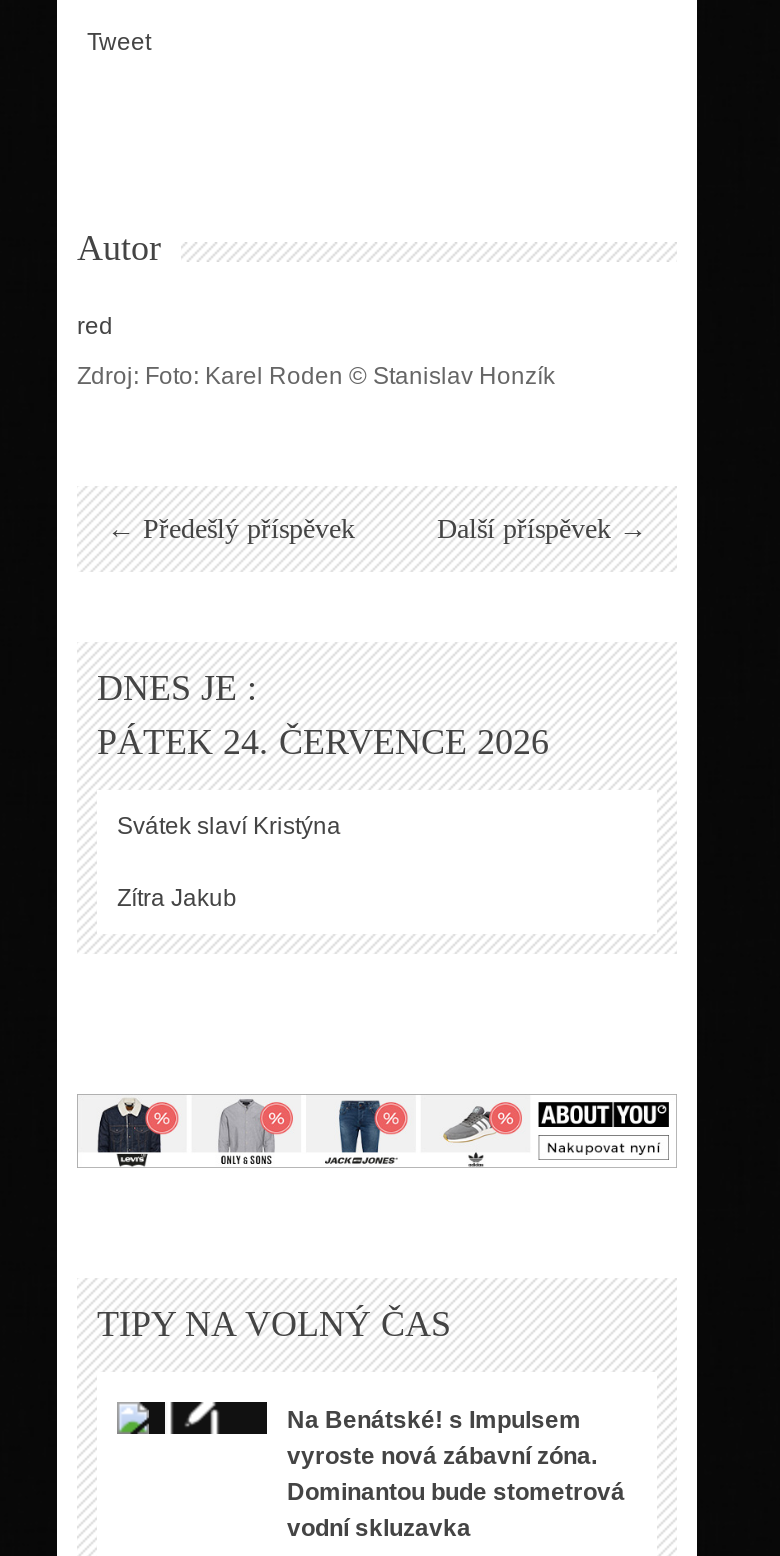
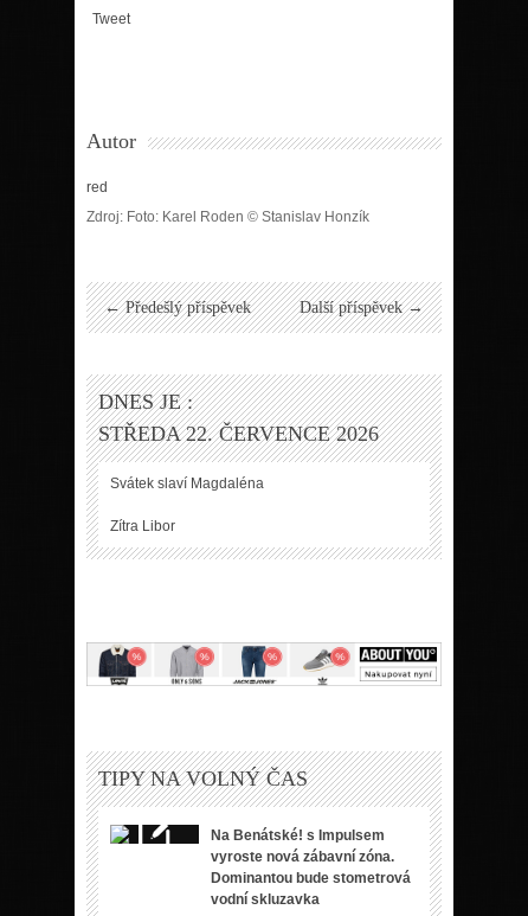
[97,722,549,762] PÁTEK 24. ČERVENCE 2026 -> [98,422,379,445] STŘEDA 22. ČERVENCE 2026
[117,812,341,840] Svátek slaví Kristýna -> [110,475,264,492] Svátek slaví Magdaléna
[117,884,237,912] Zítra Jakub -> [110,518,175,534] Zítra Libor

